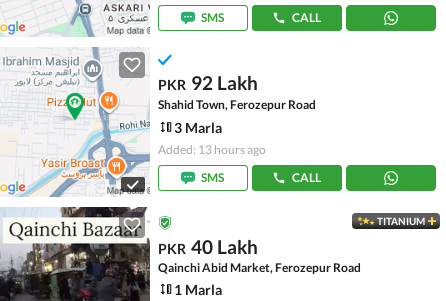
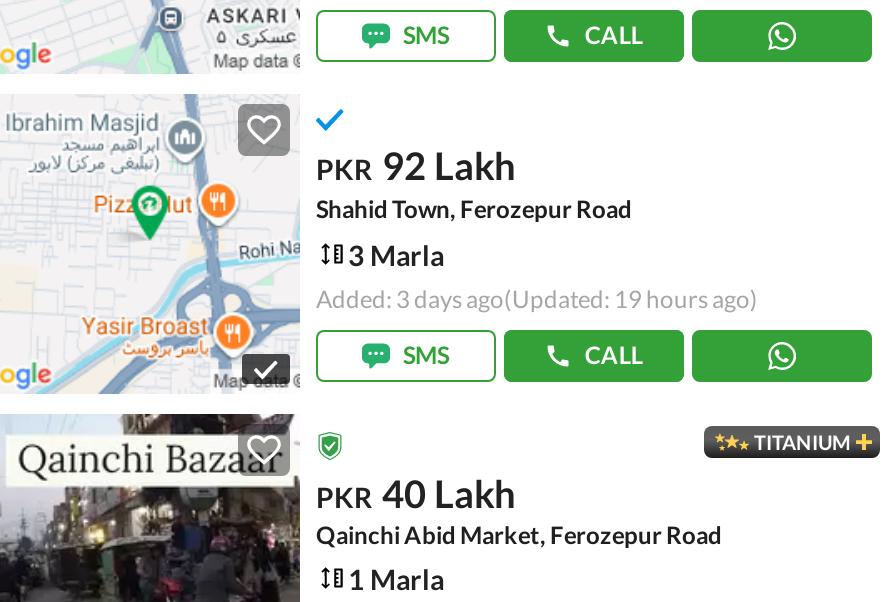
[158,142,266,157] Added: 13 hours ago -> [316,284,758,314] Added: 3 days ago(Updated: 19 hours ago)

